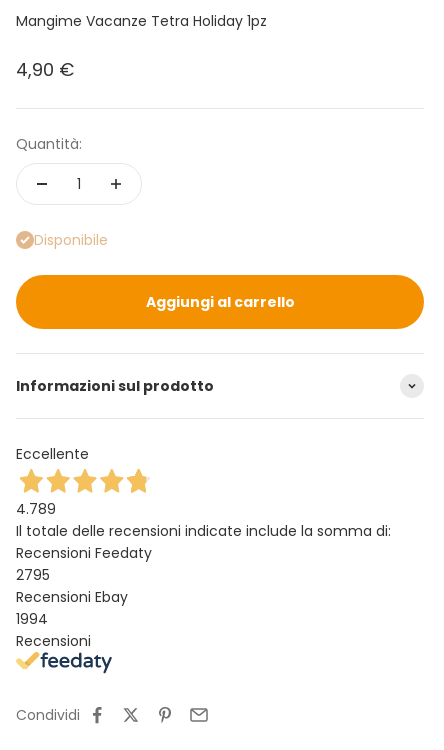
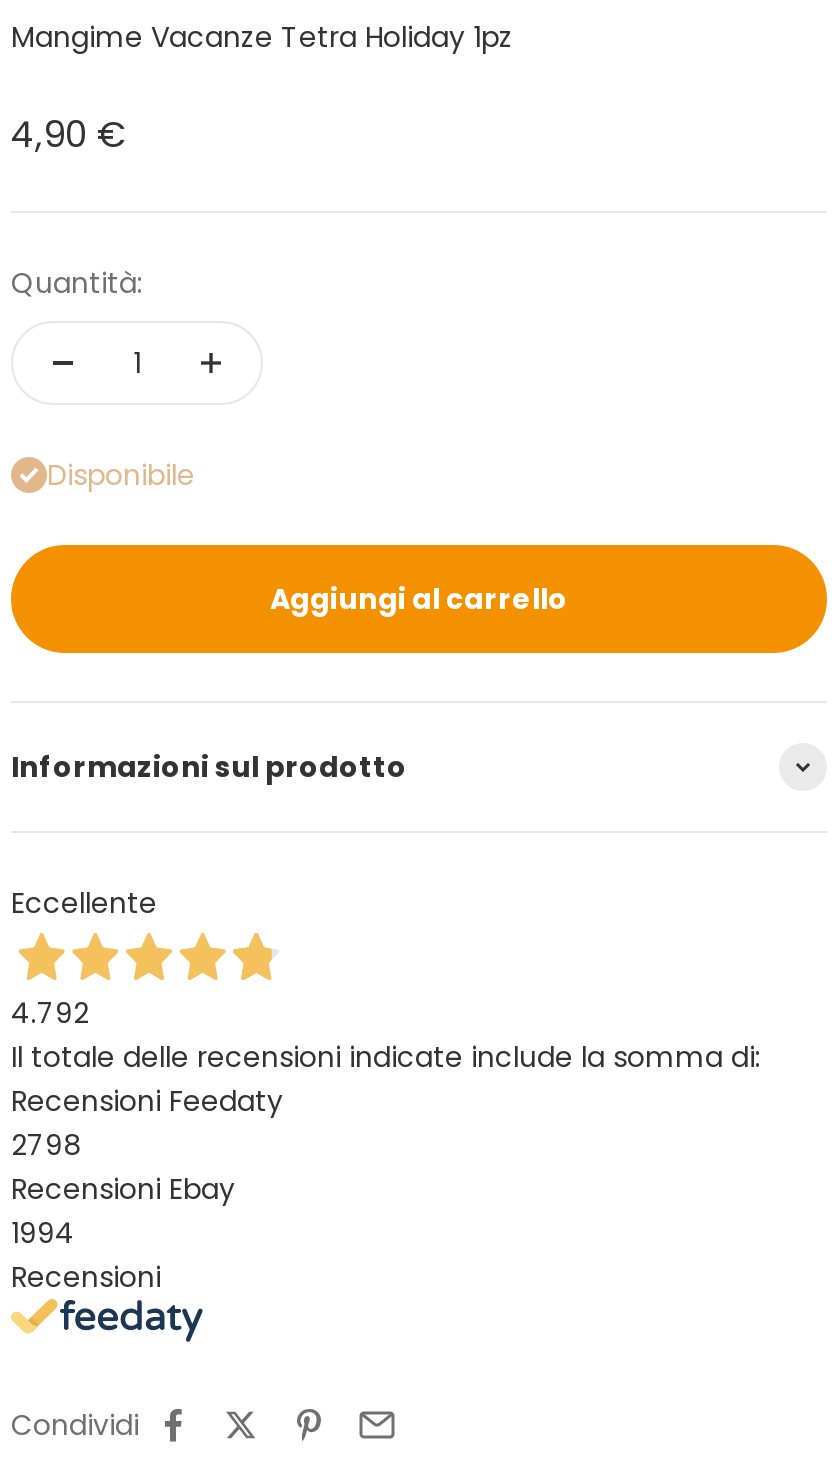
[16,499,56,519] 4.789 -> [11,993,89,1033] 4.792
[16,565,50,585] 2795 -> [11,1125,81,1165] 2798

